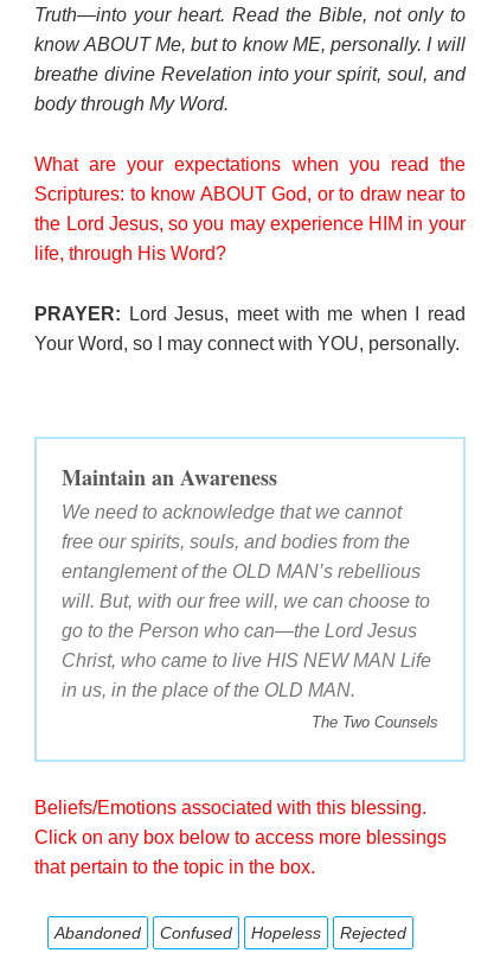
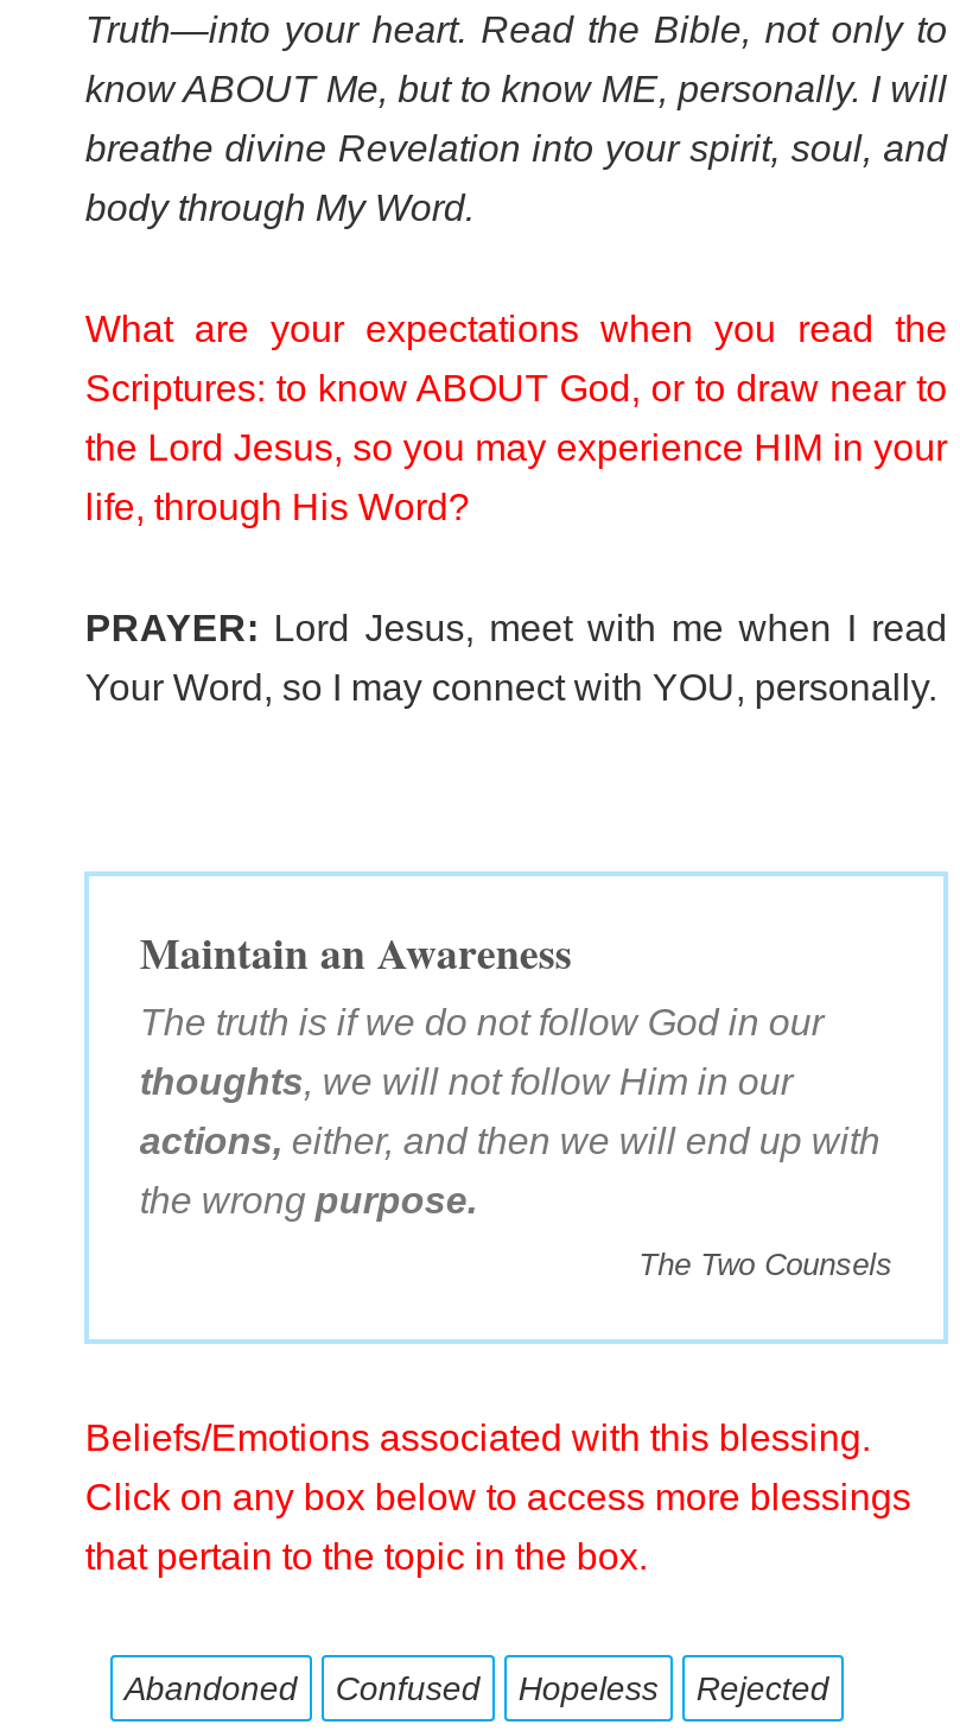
[62,502,432,700] We need to acknowledge that we cannot | free our spirits, souls, and bodies from the | entanglement of the OLD MAN’s rebellious | will. But, with our free will, we can choose to | go to the Person who can—the Lord Jesus | Christ, who came to live HIS NEW MAN Life | in us, in the place of the OLD MAN. -> [140,1003,880,1222] The truth is if we do not follow God in our | thoughts, we will not follow Him in our | actions, either, and then we will end up with | the wrong purpose.

